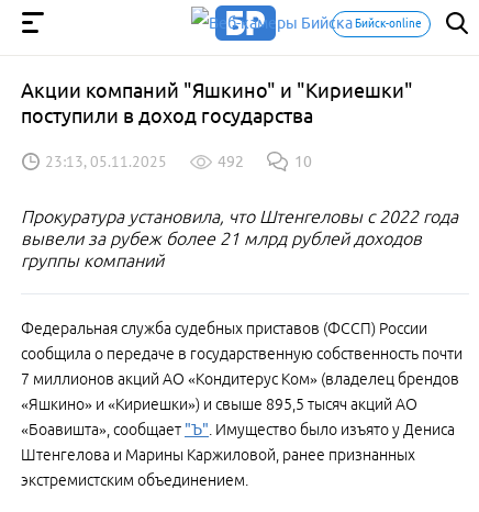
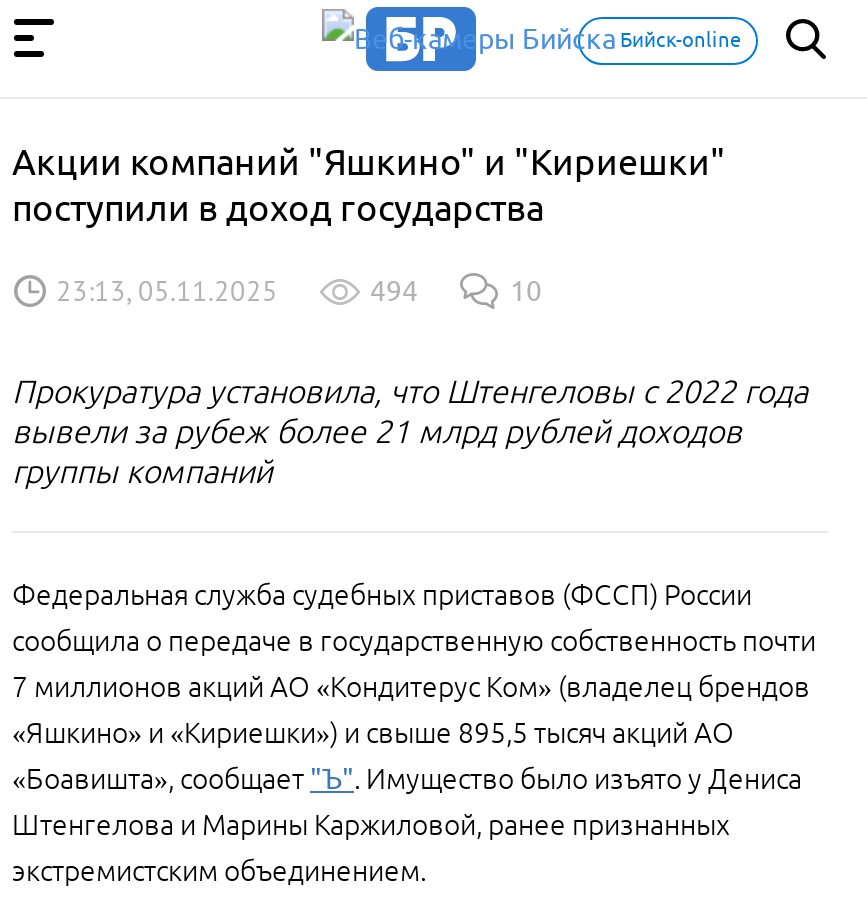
[218,153,244,170] 492 -> [370,275,418,307] 494

